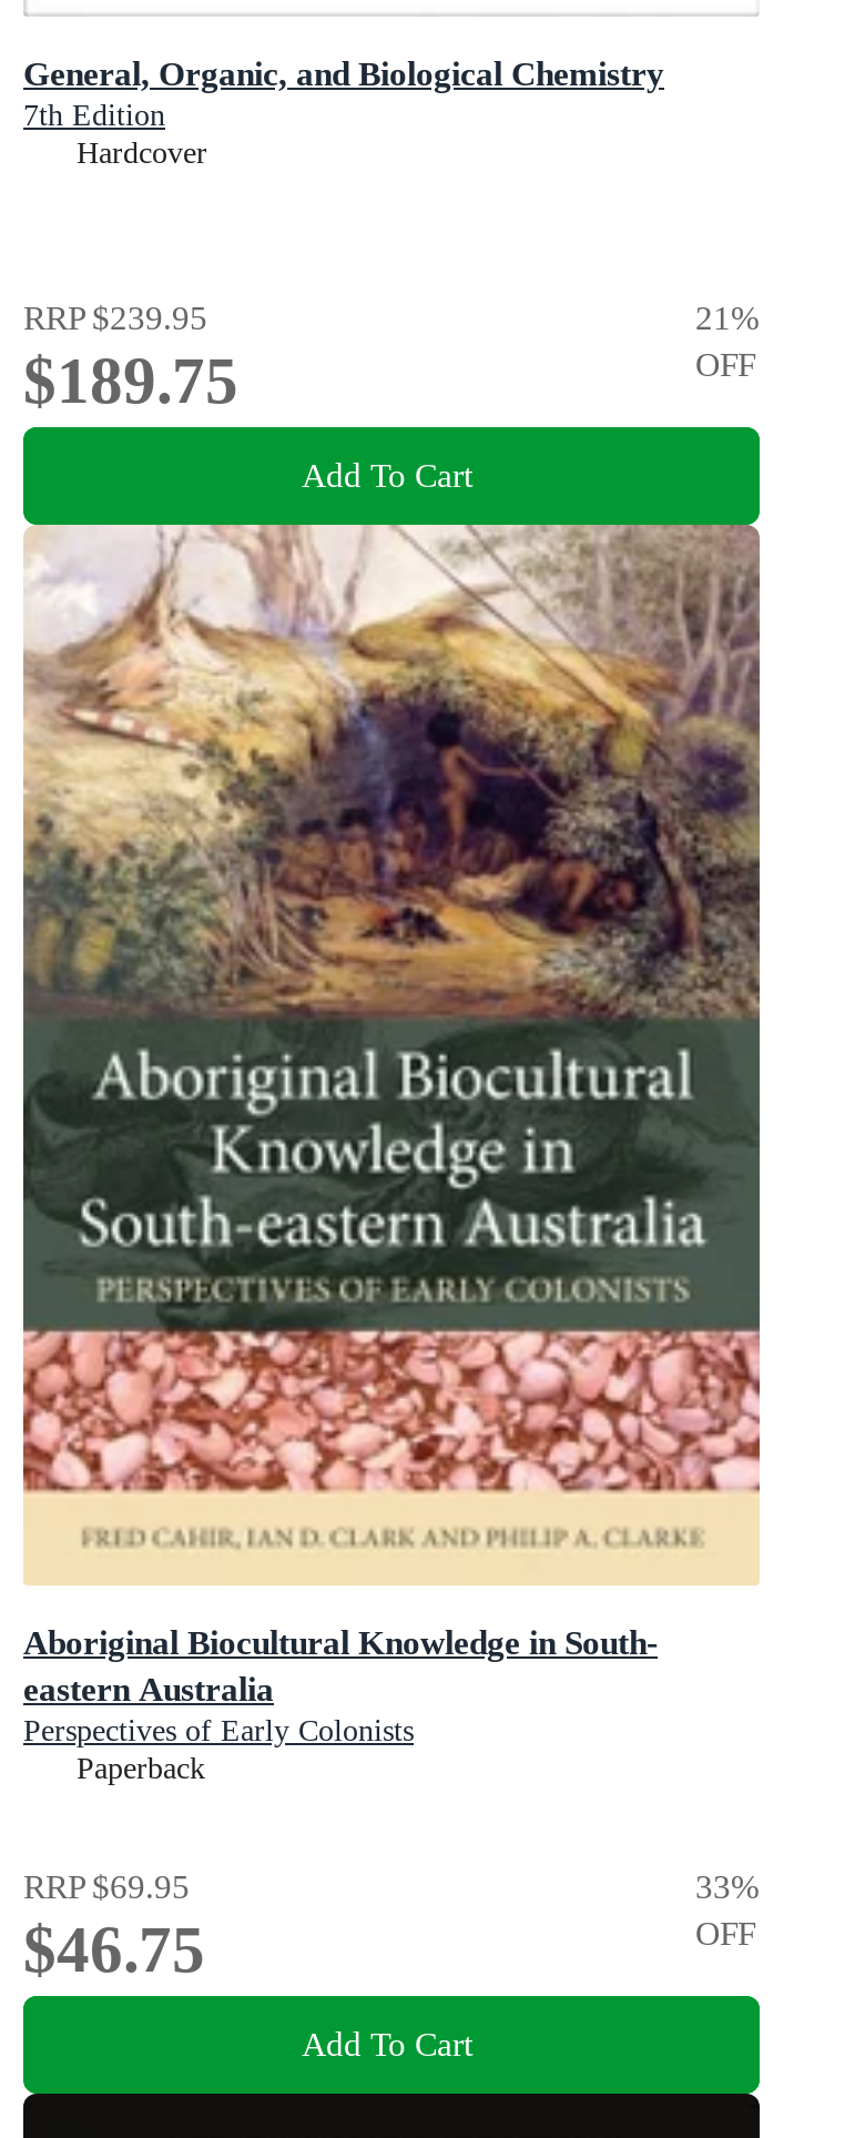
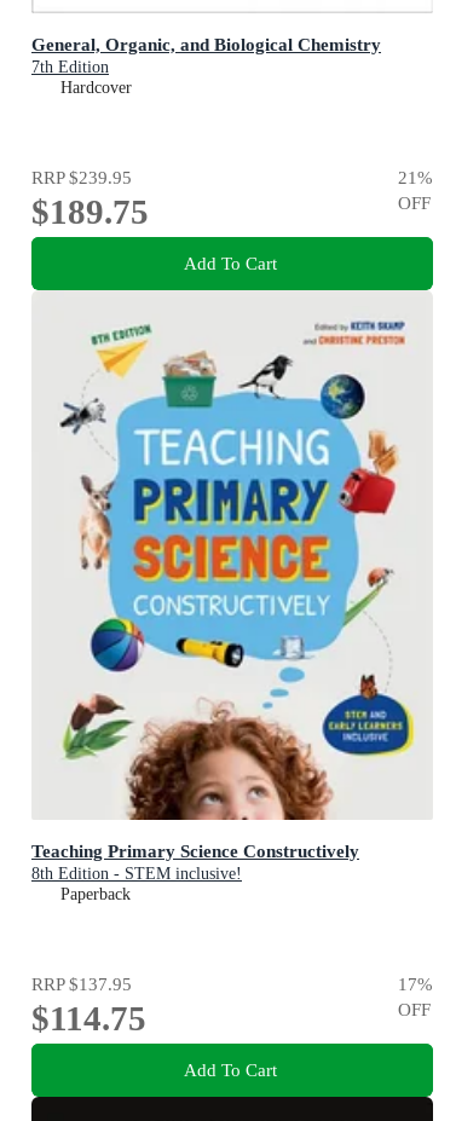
[21,523,762,1748] [image] | Aboriginal Biocultural Knowledge in South- | eastern Australia | Perspectives of Early Colonists -> [31,289,433,883] [image] | Teaching Primary Science Constructively | 8th Edition - STEM inclusive!
moved [77,1752,205,1785] -> [60,886,131,904]: Paperback
[23,1868,190,1905] RRP $69.95 -> [31,974,132,994] RRP $137.95
[695,1868,760,1905] 33% -> [398,974,433,994] 17%
[23,1914,205,1985] $46.75 -> [31,999,146,1038] $114.75

